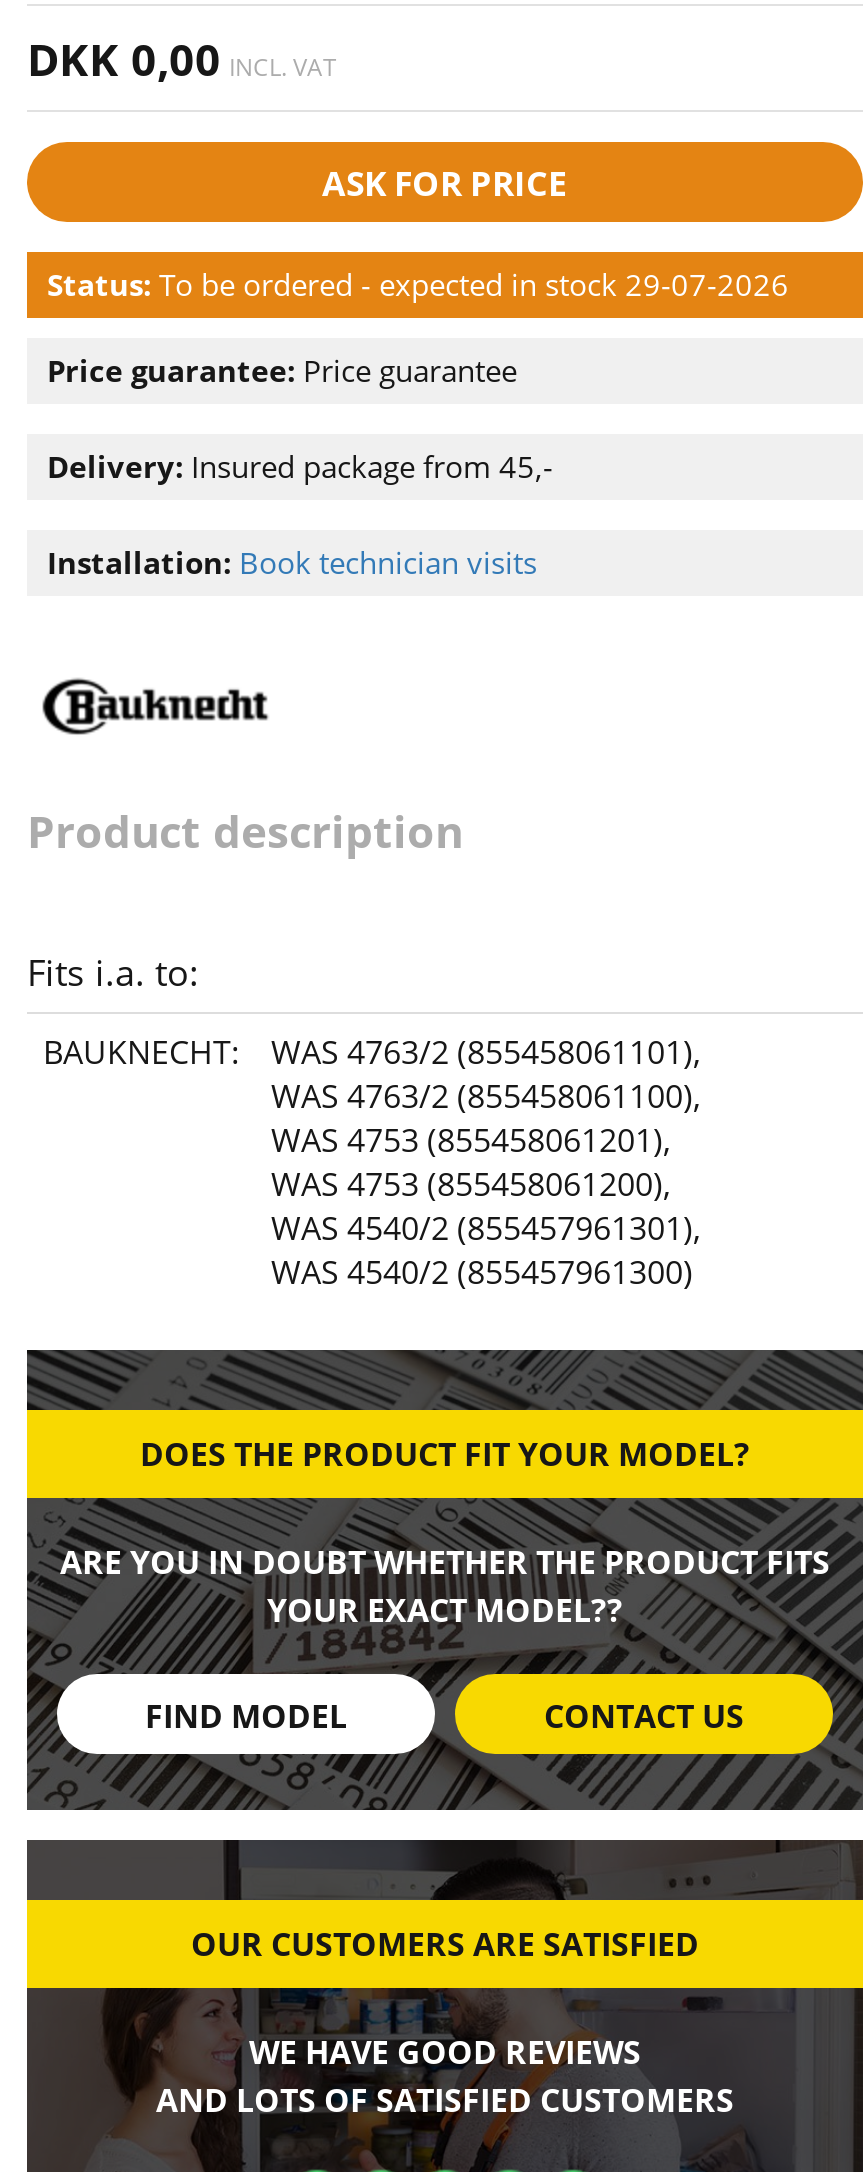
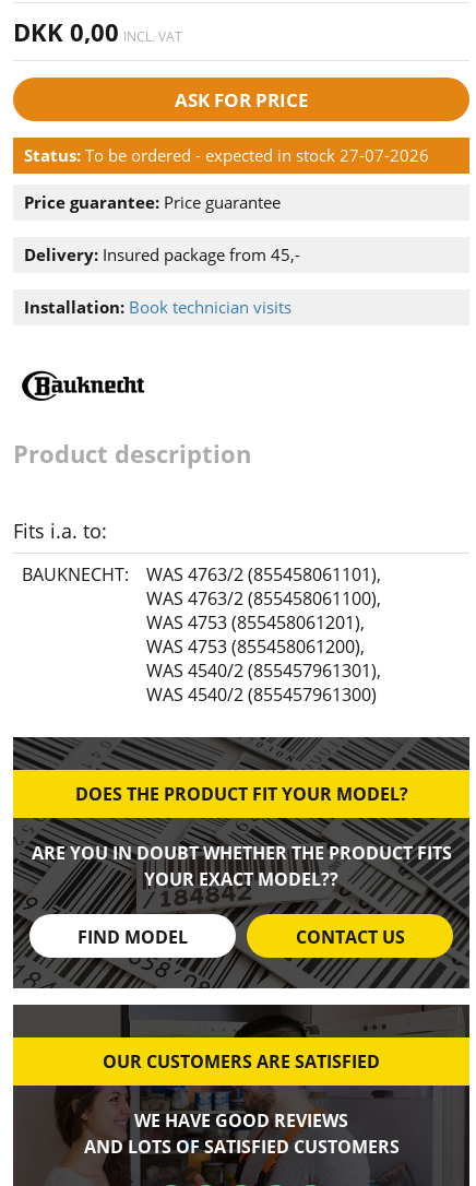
[47,265,789,305] Status: To be ordered - expected in stock 29-07-2026 -> [24,144,429,166] Status: To be ordered - expected in stock 27-07-2026

